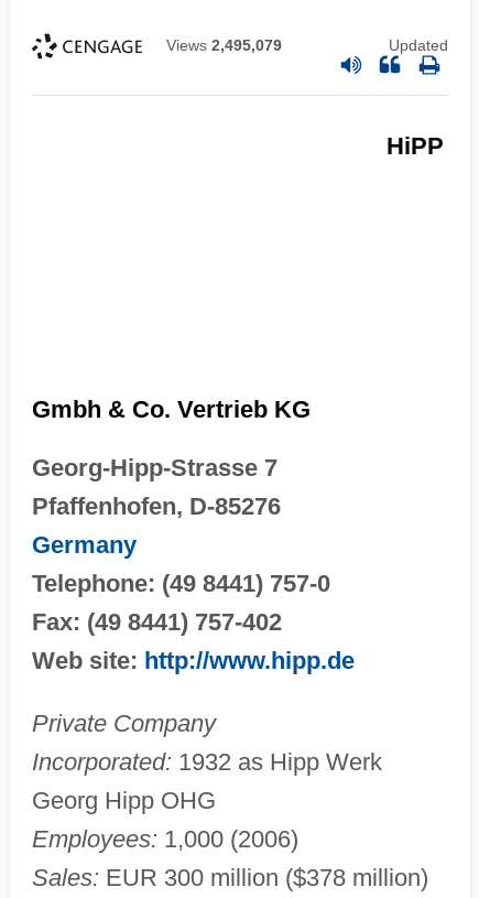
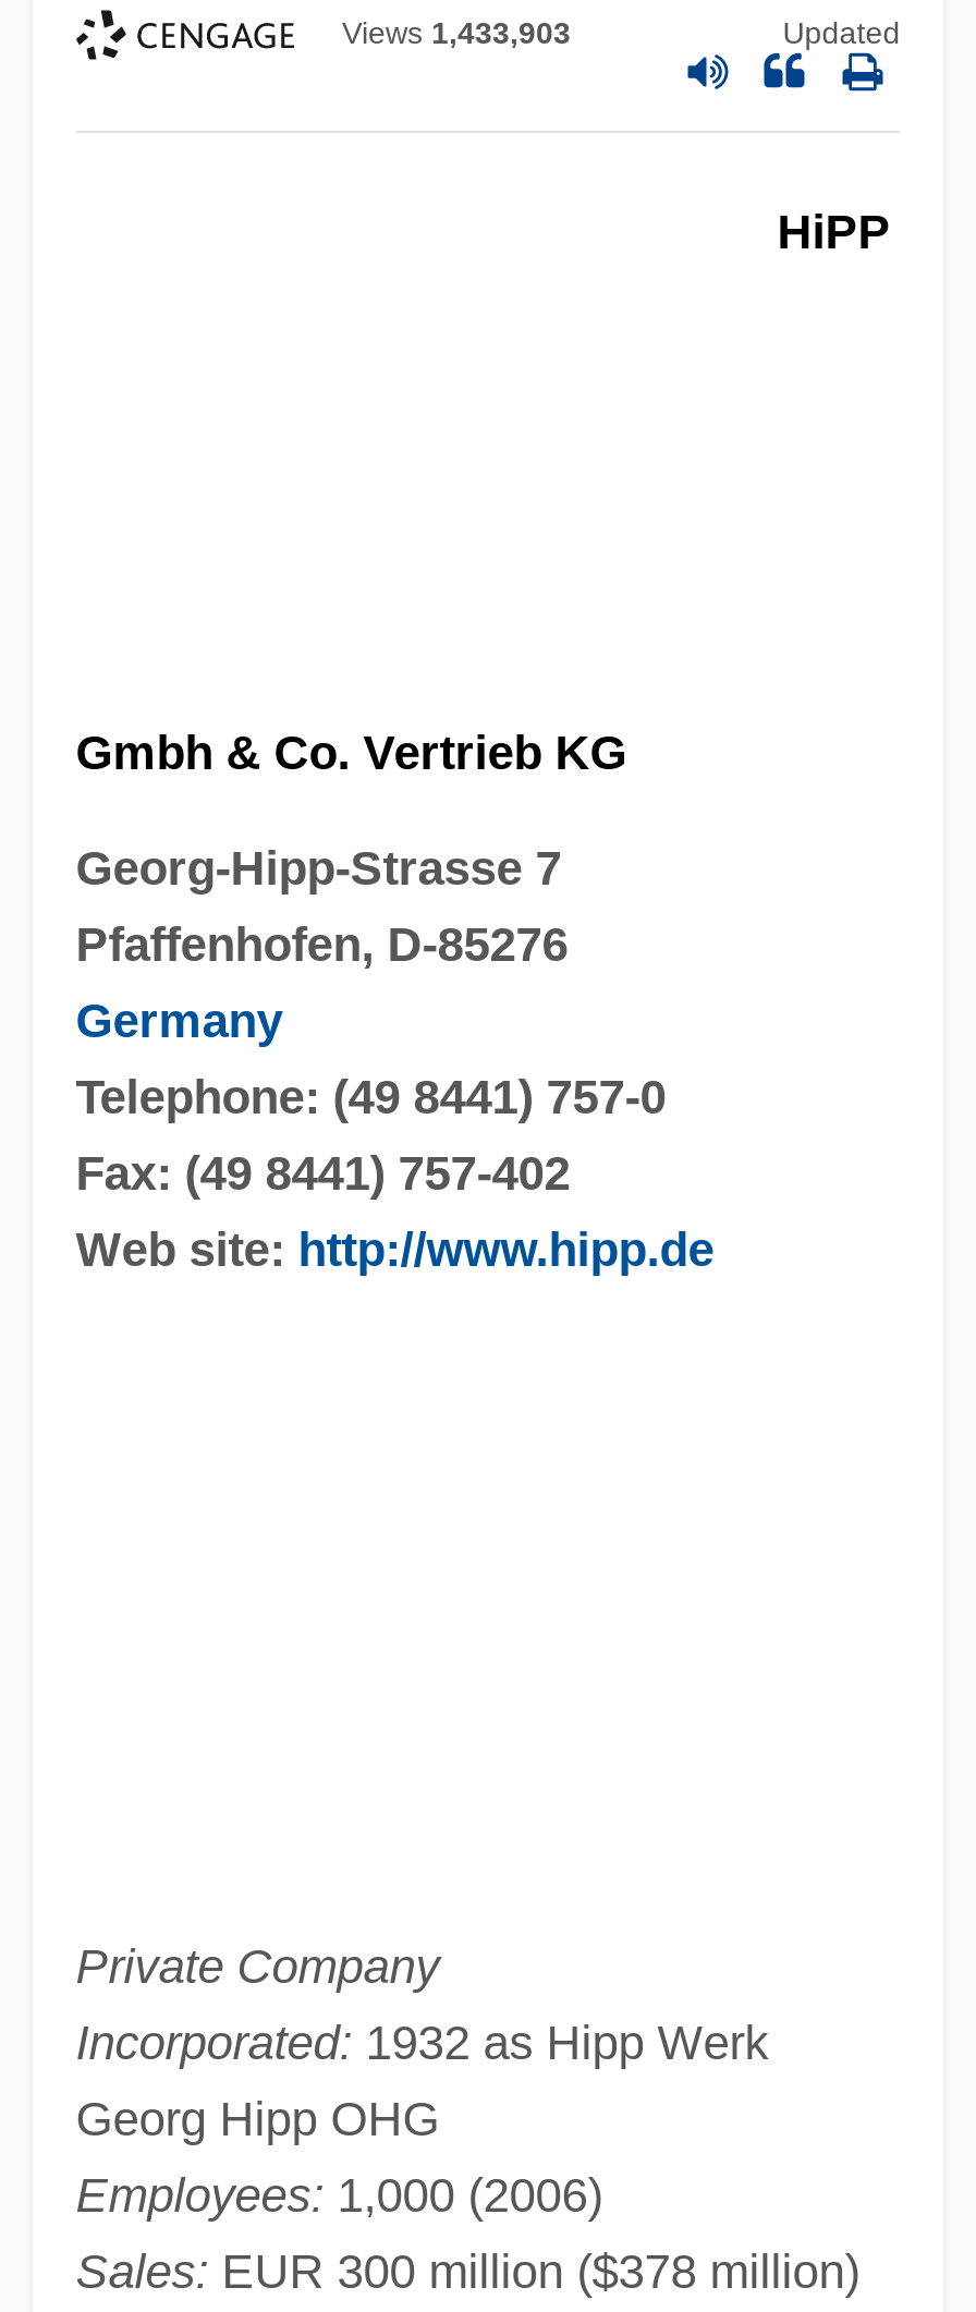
[166,37,282,55] Views 2,495,079 -> [342,16,571,51] Views 1,433,903

